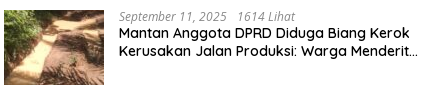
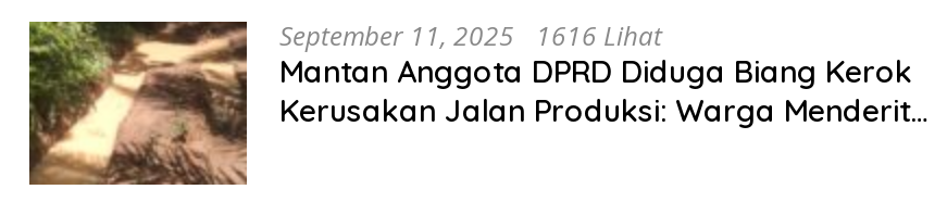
[119,8,295,25] September 11, 2025 1614 Lihat -> [279,17,662,54] September 11, 2025 1616 Lihat

